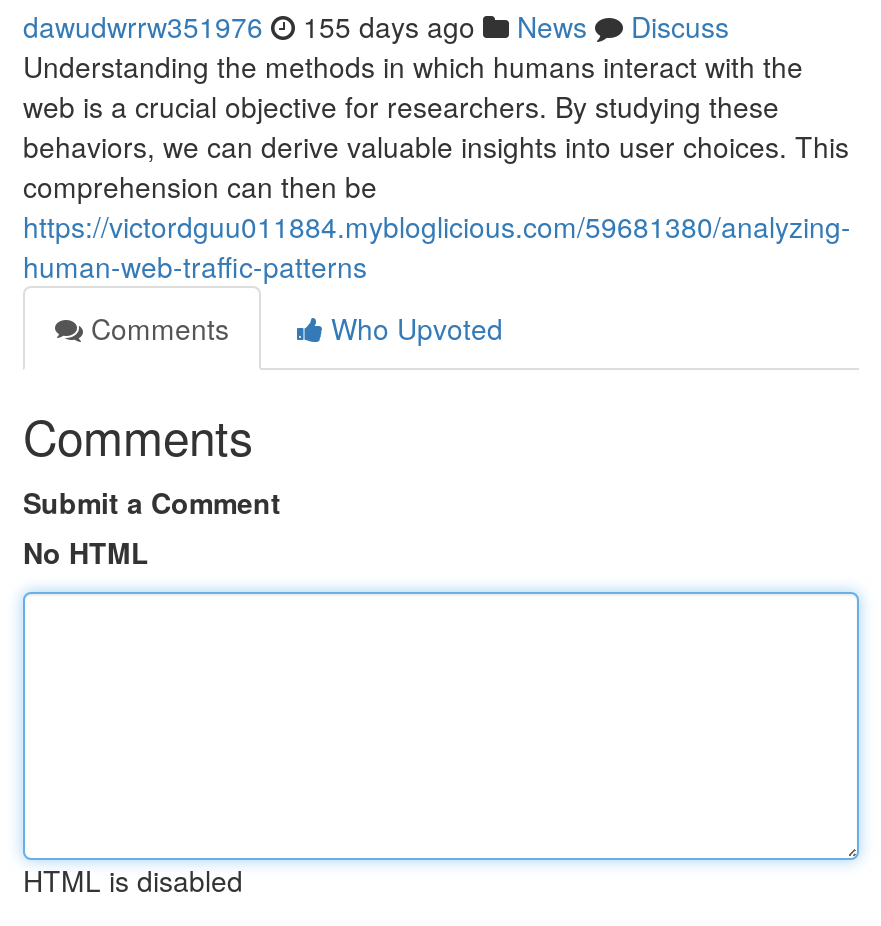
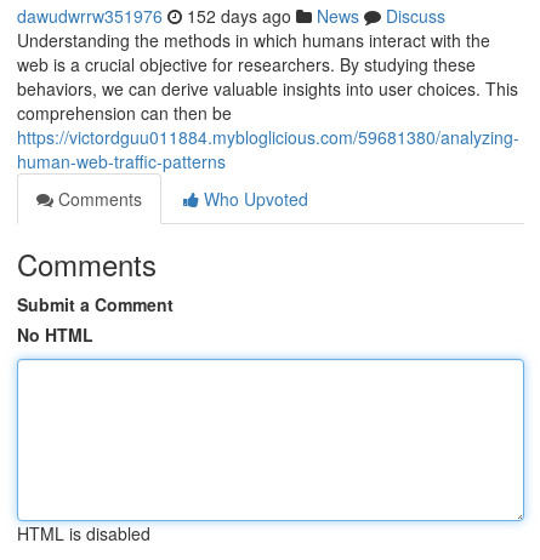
[23,6,729,46] dawudwrrw351976 155 days ago News Discuss -> [17,4,445,28] dawudwrrw351976 152 days ago News Discuss

